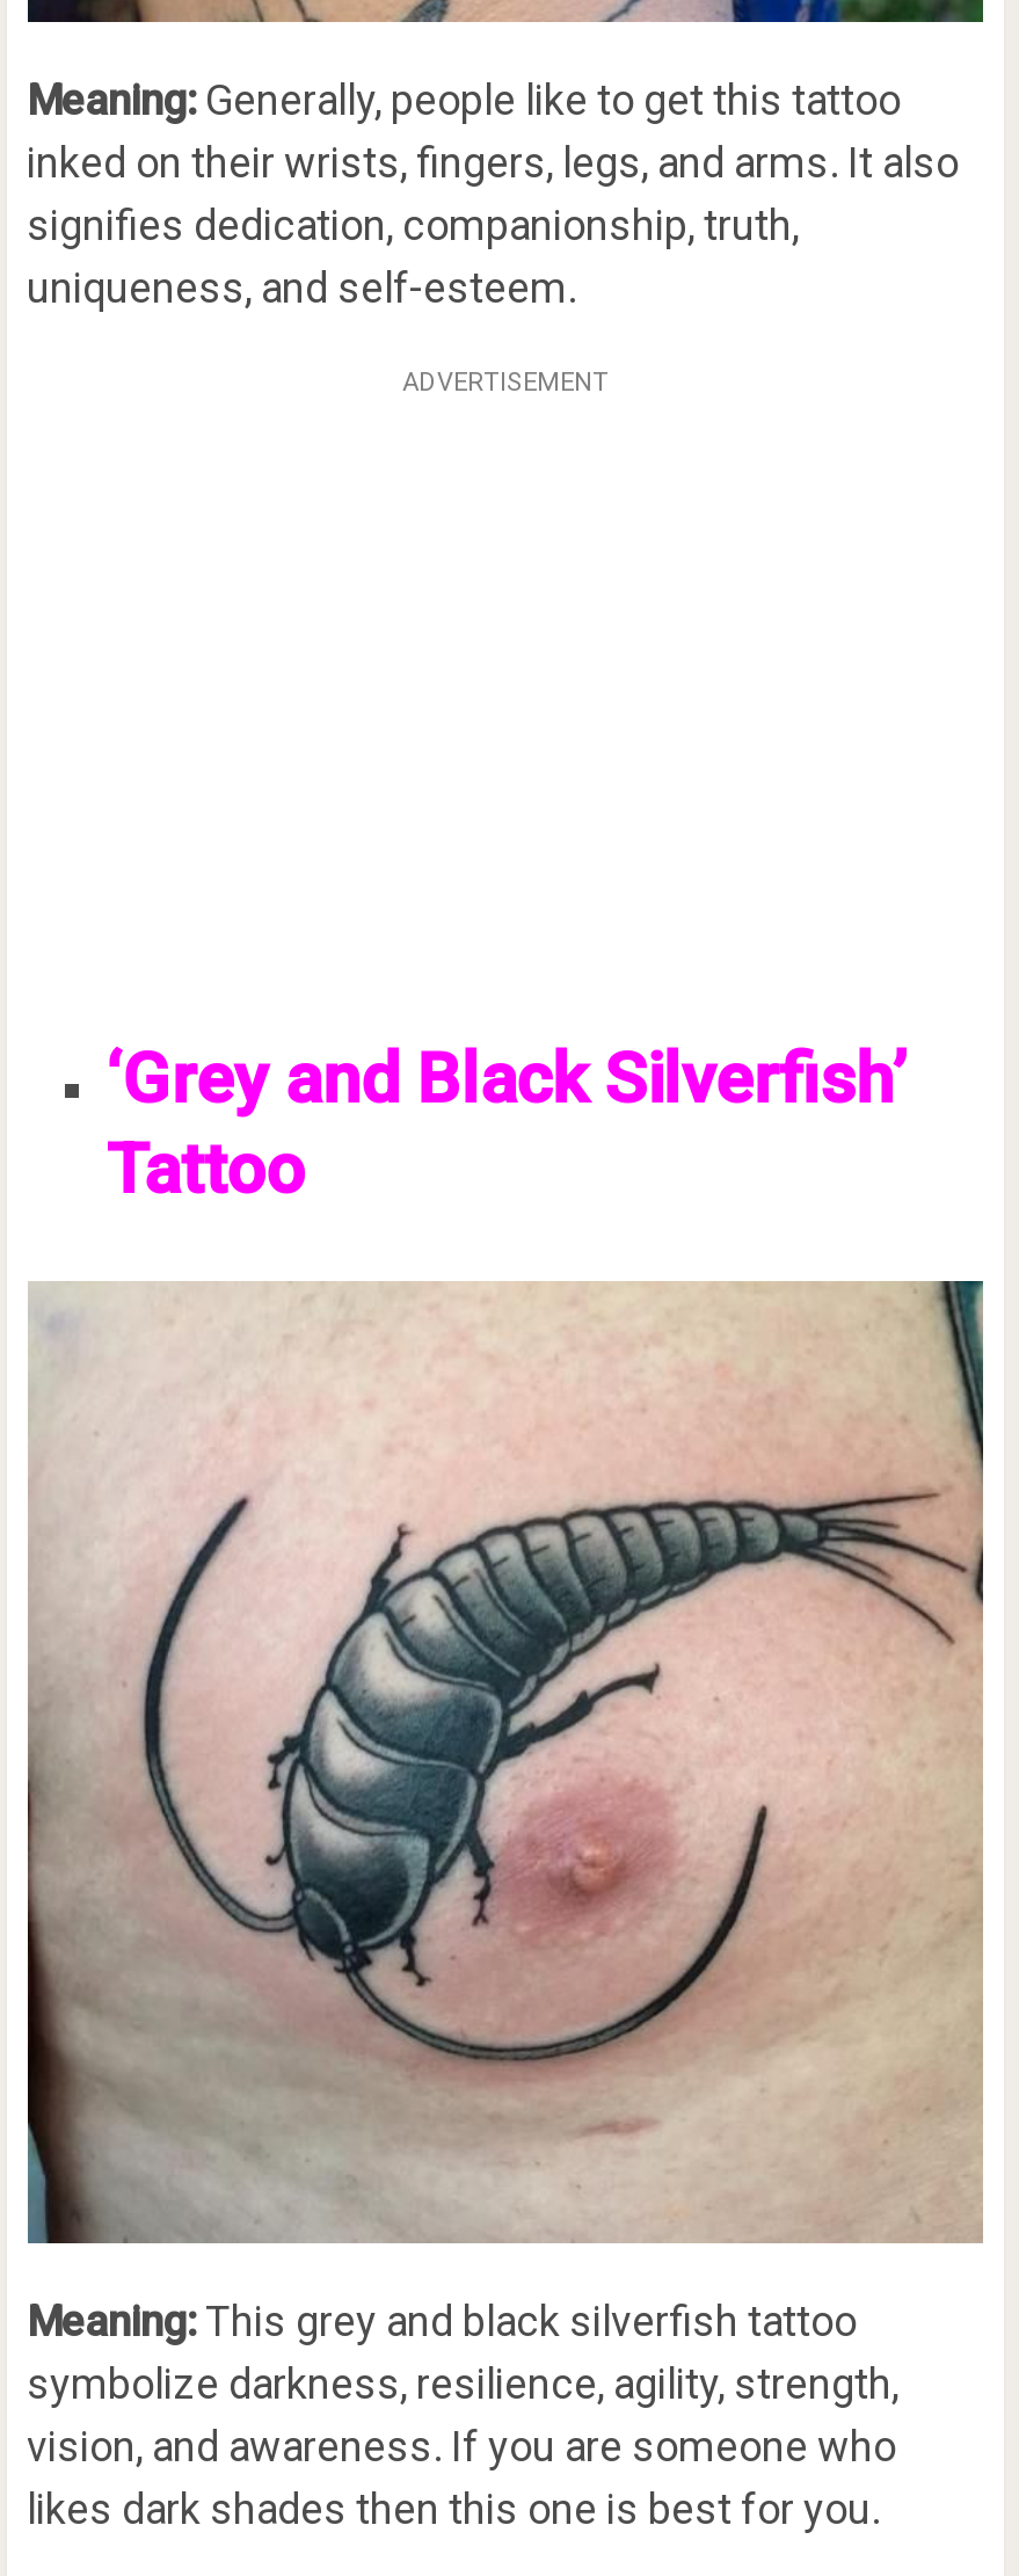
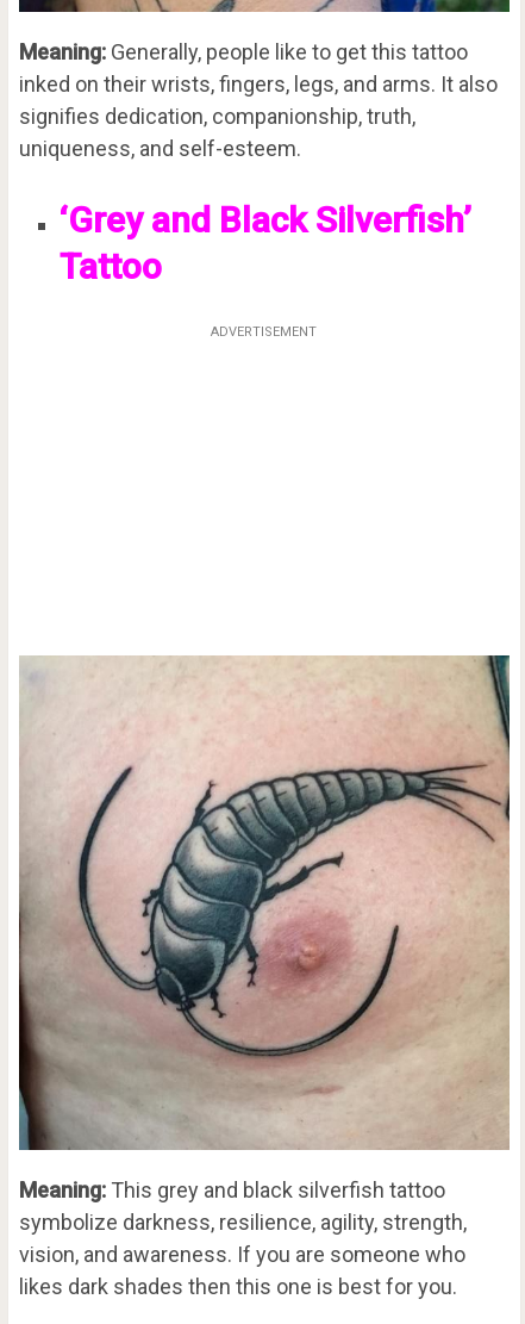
moved [402,369,609,399] -> [211,325,317,340]: ADVERTISEMENT
moved [106,1039,908,1211] -> [59,199,471,287]: ‘Grey and Black Silverfish’ | Tattoo

